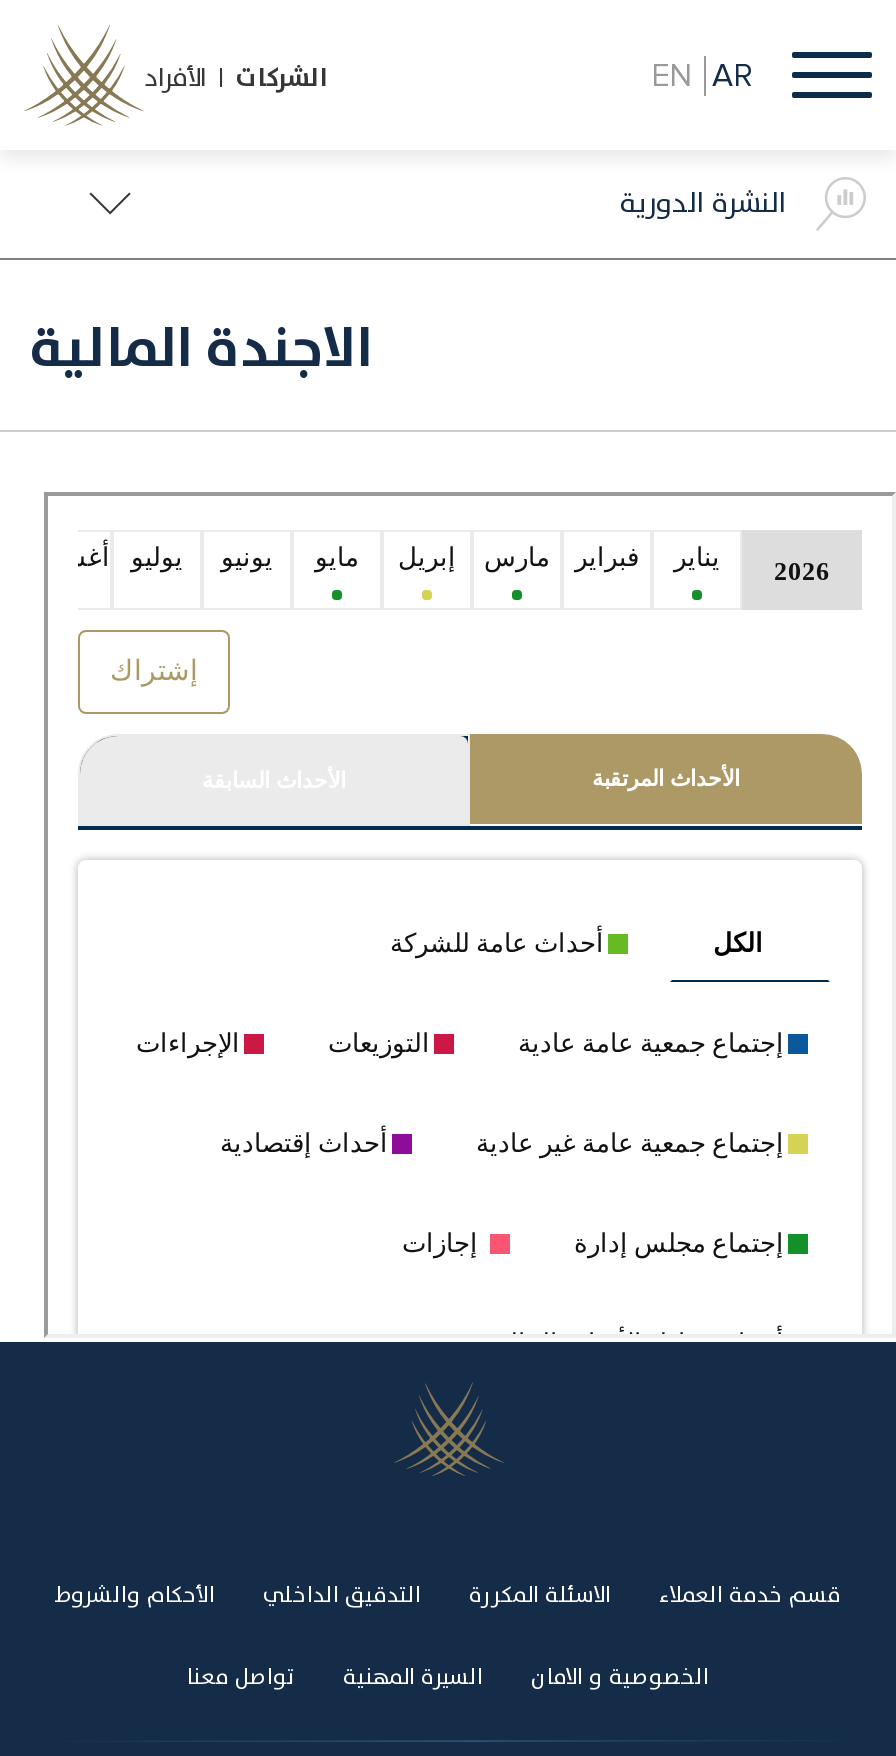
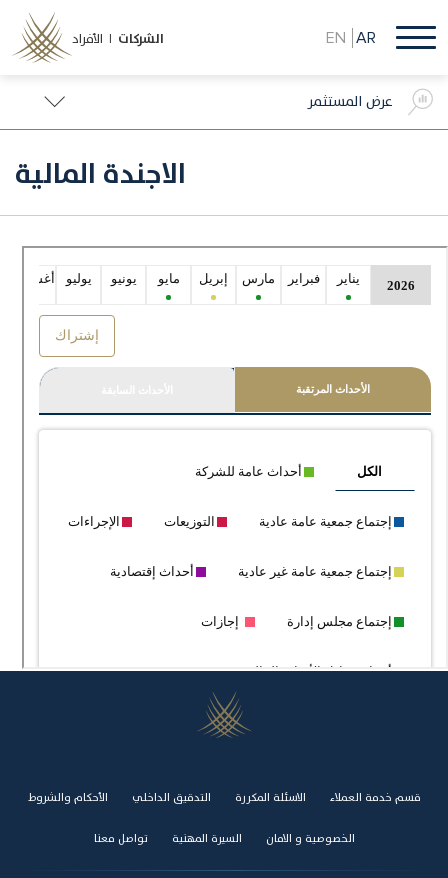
[620,186,786,220] النشرة الدورية -> [308,93,393,110] عرض المستثمر

